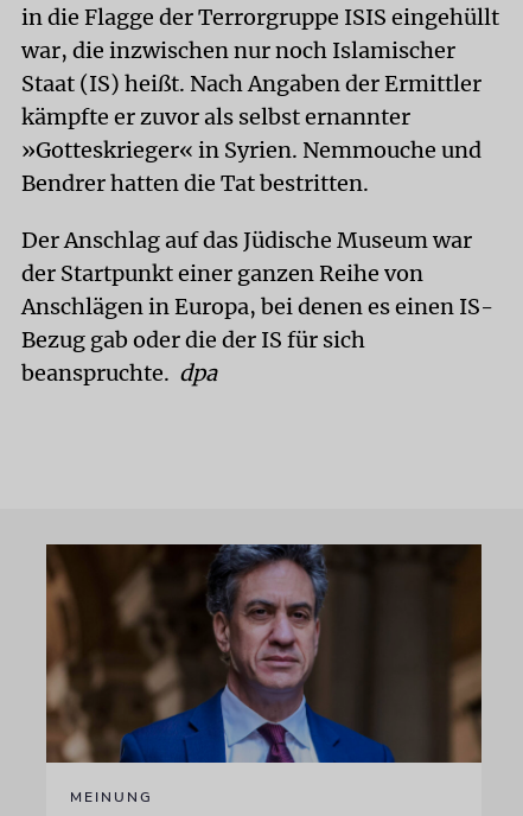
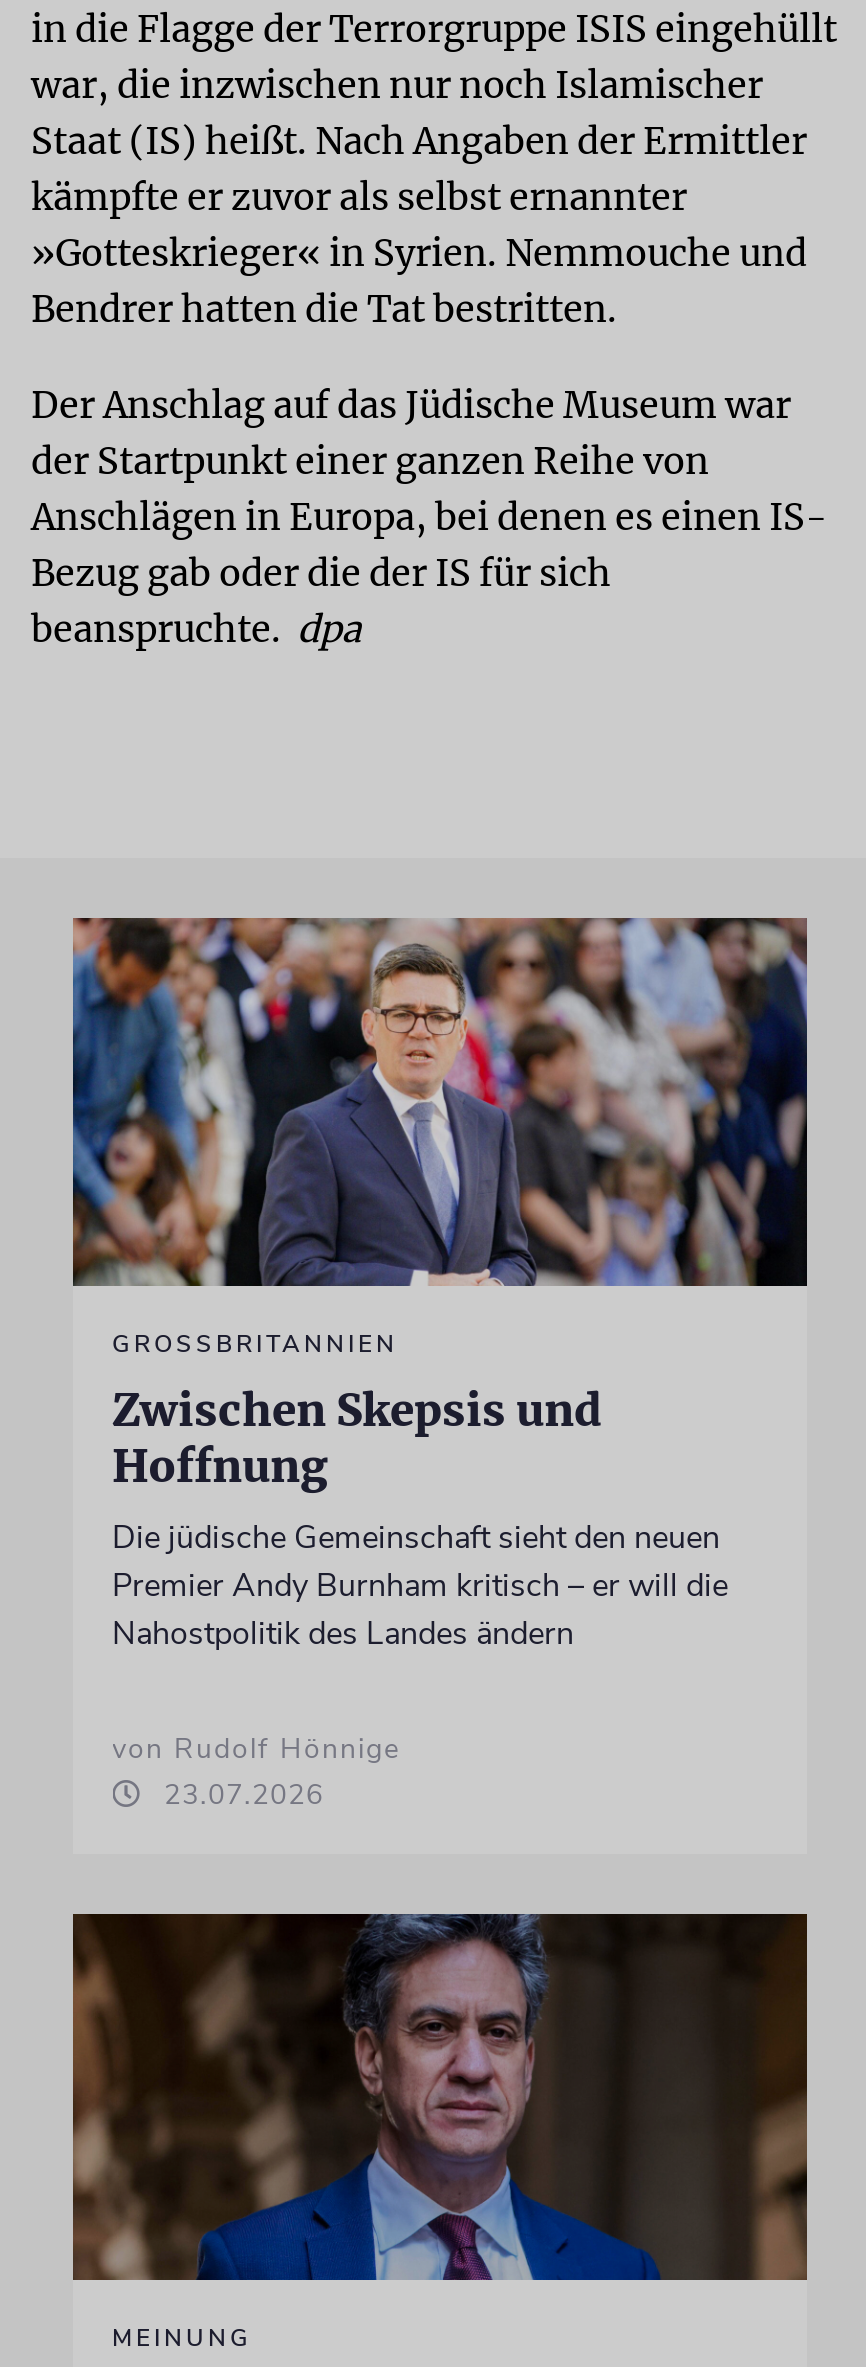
none -> [71,916,809,1813] [image] | GROSSBRITANNIEN | Zwischen Skepsis und | Hoffnung | Die jüdische Gemeinschaft sieht den neuen | Premier Andy Burnham kritisch – er will die | Nahostpolitik des Landes ändern | von Rudolf Hönnige | 23.07.2026

